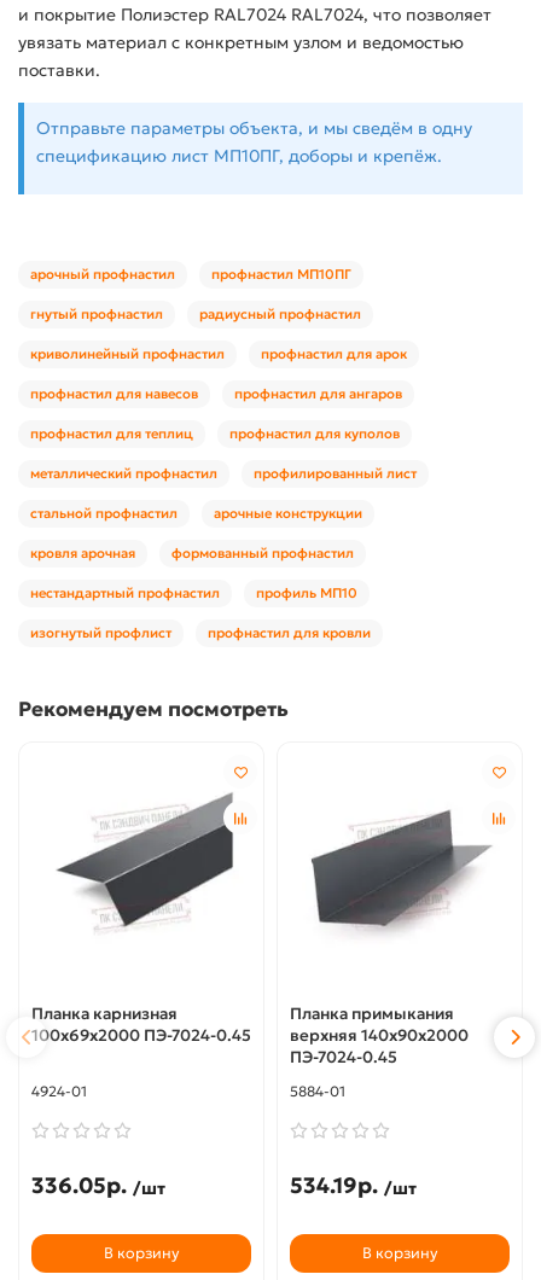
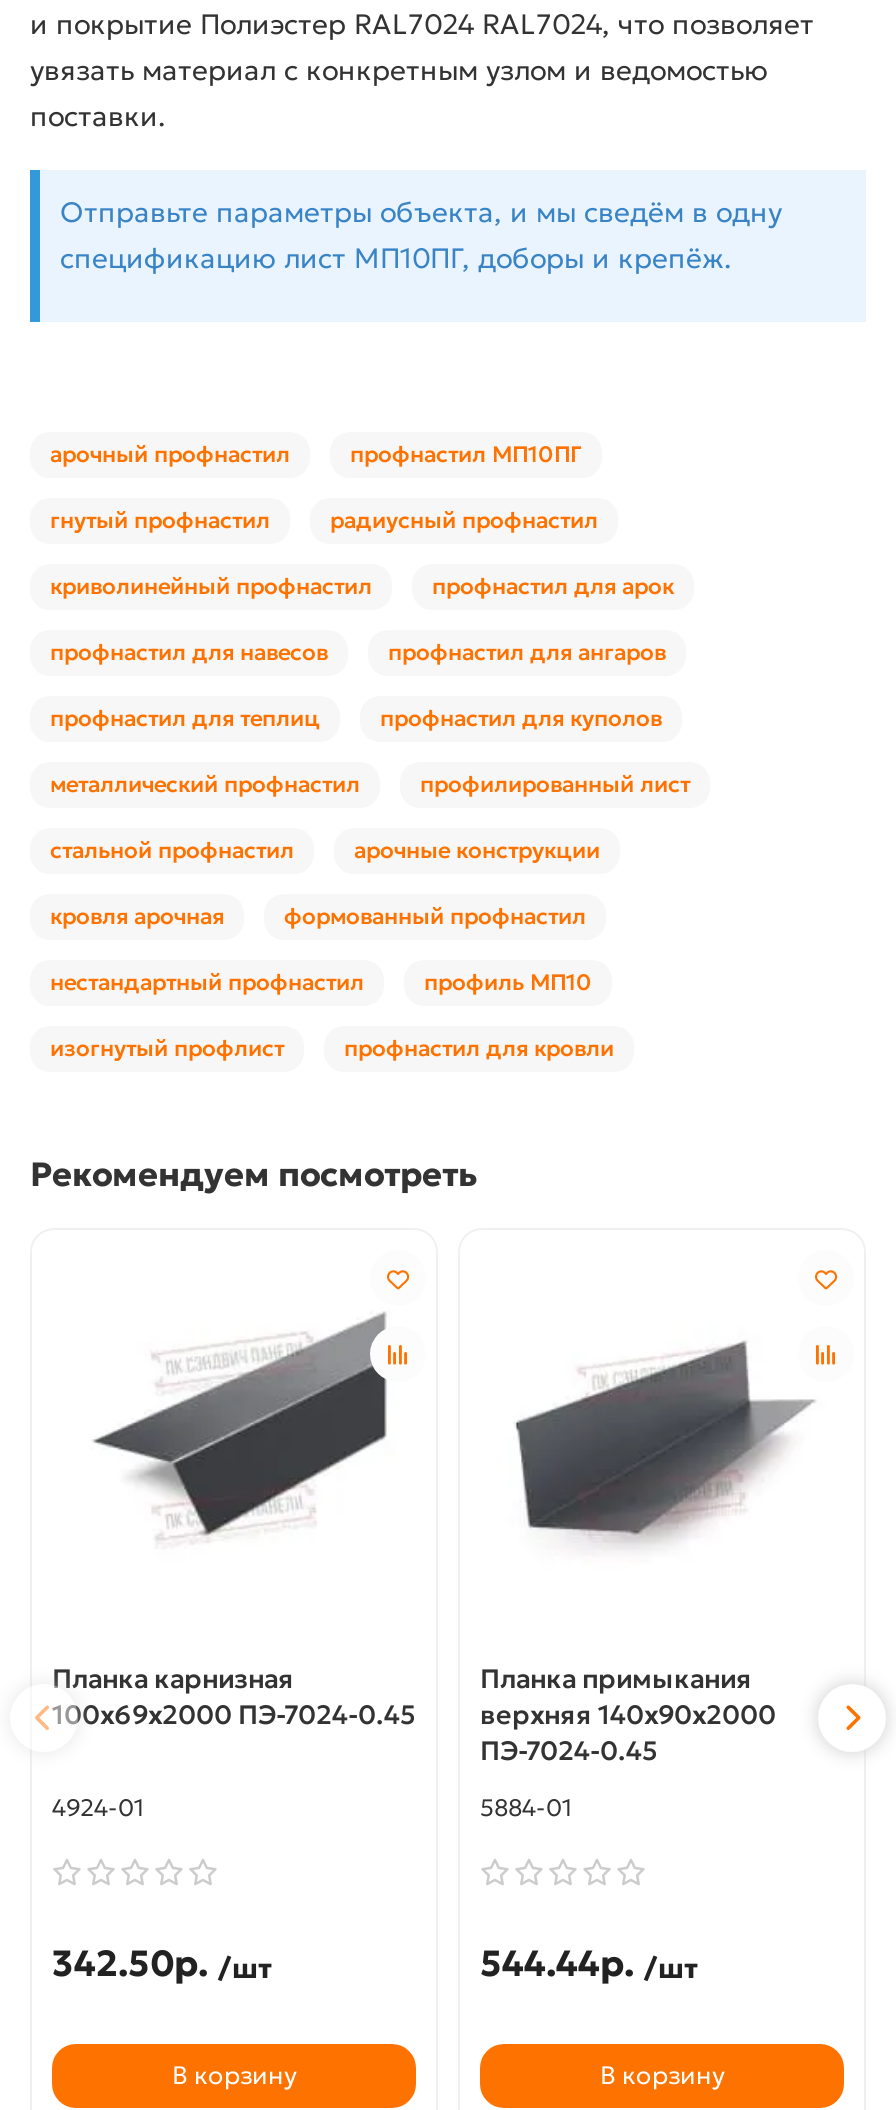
[31,1171,165,1199] 336.05р. /шт -> [52,1939,272,1985] 342.50р. /шт
[290,1171,417,1199] 534.19р. /шт -> [480,1939,698,1985] 544.44р. /шт

